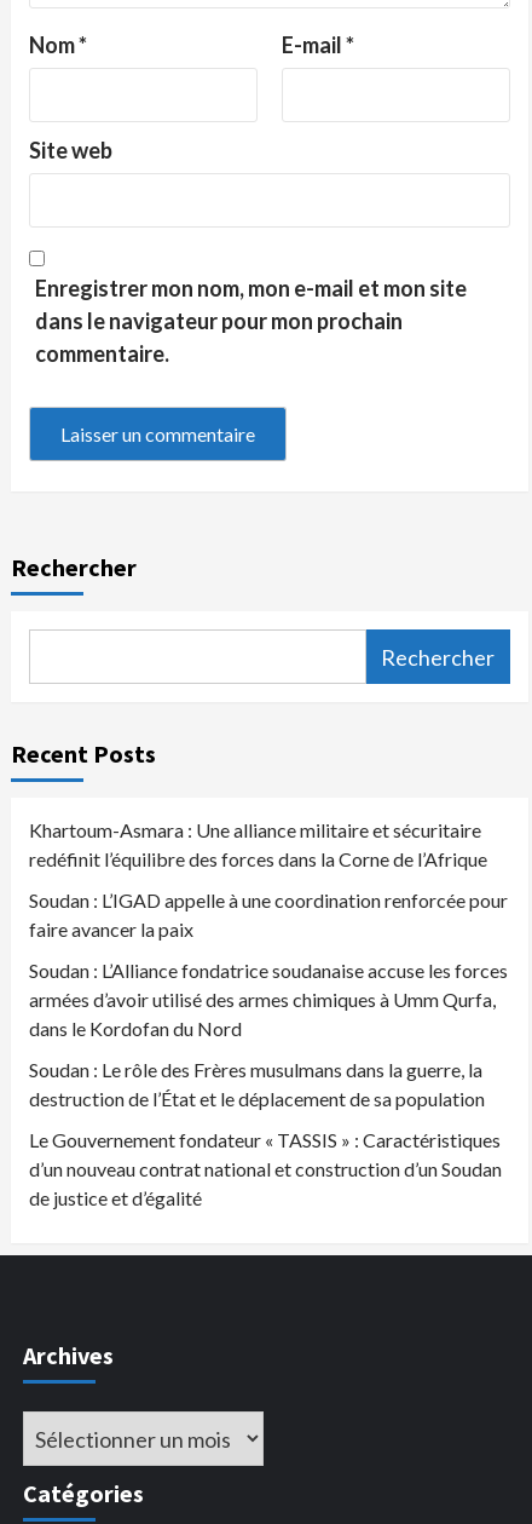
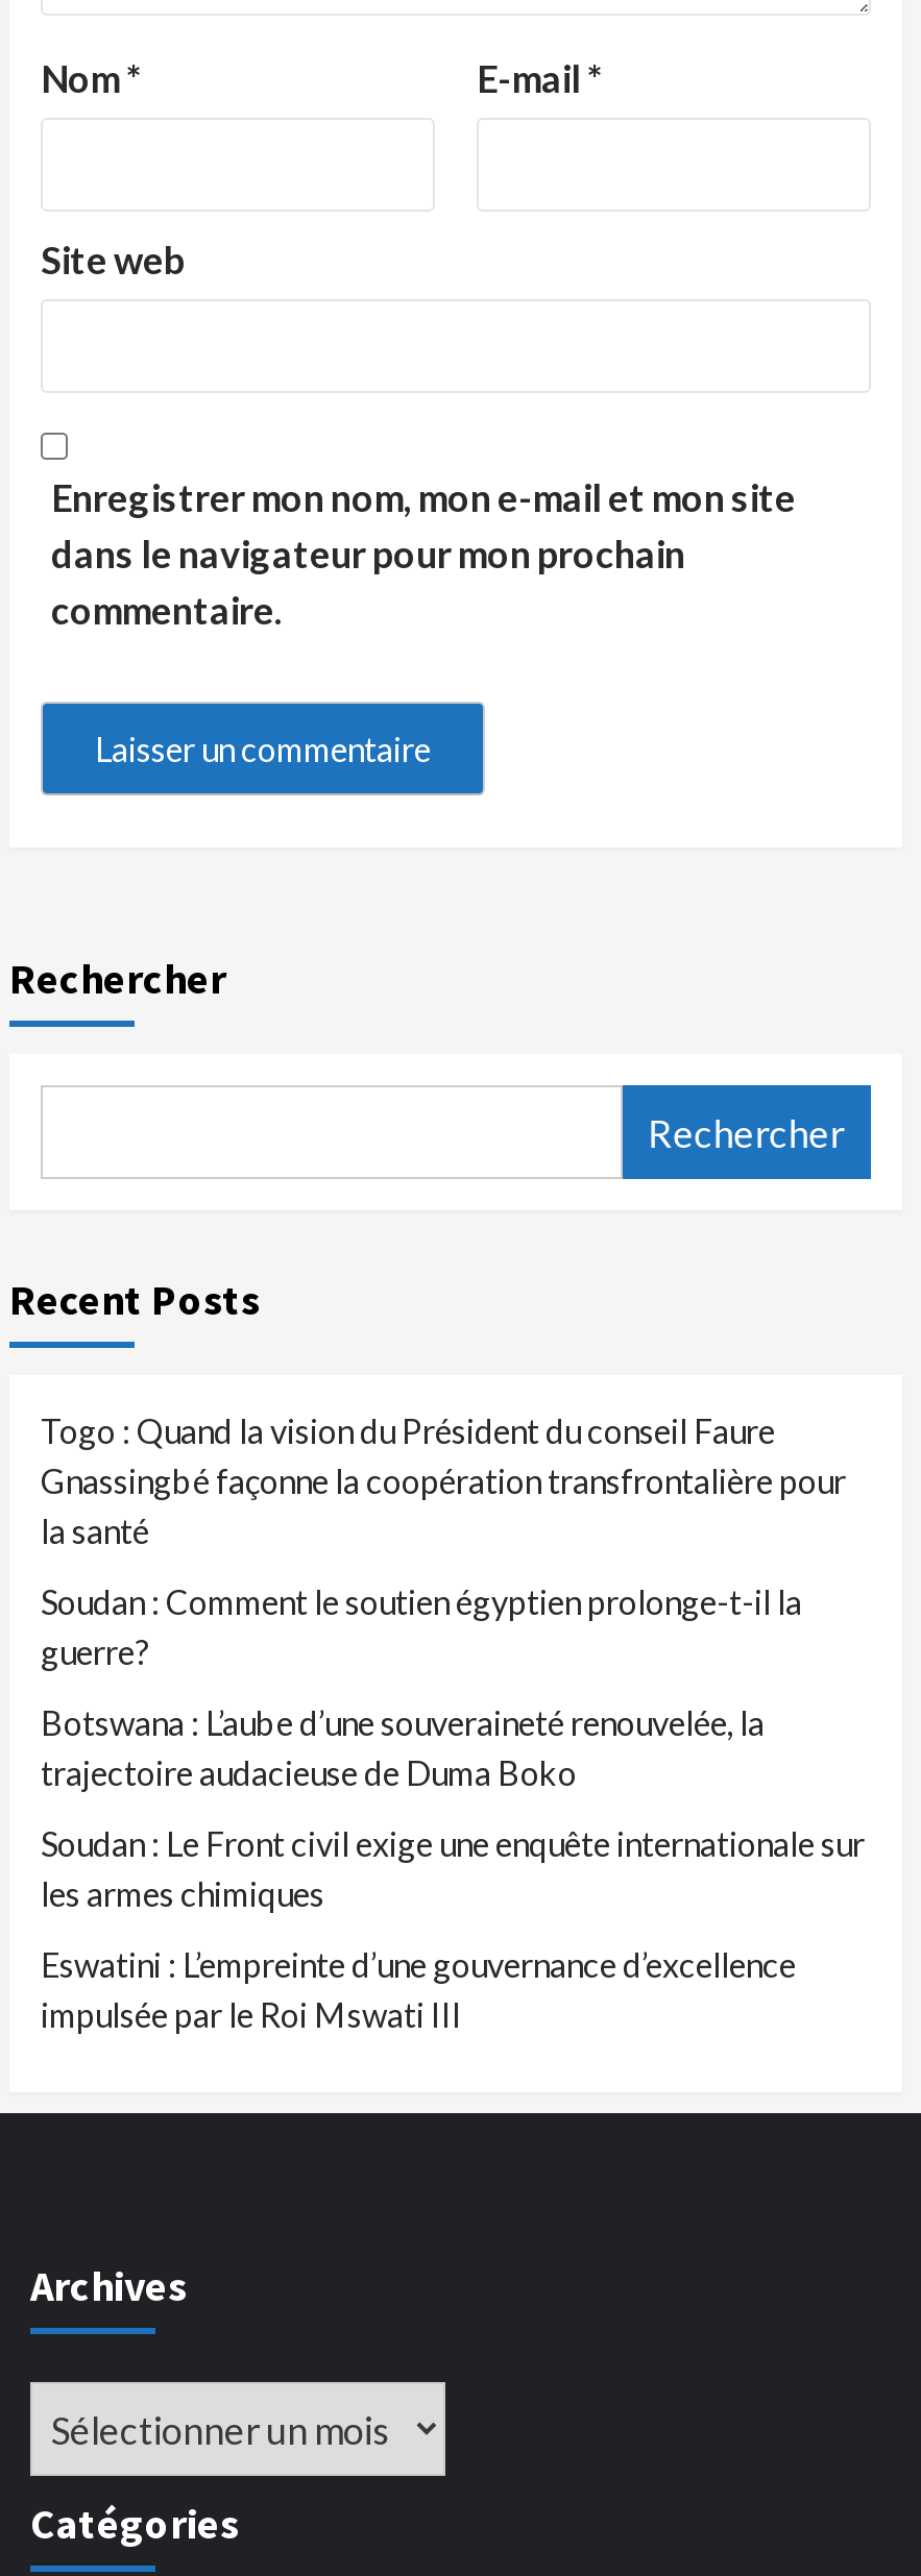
[29,818,487,870] Khartoum-Asmara : Une alliance militaire et sécuritaire | redéfinit l’équilibre des forces dans la Corne de l’Afrique -> [41,1410,846,1550] Togo : Quand la vision du Président du conseil Faure | Gnassingbé façonne la coopération transfrontalière pour | la santé
[29,888,508,941] Soudan : L’IGAD appelle à une coordination renforcée pour | faire avancer la paix -> [41,1581,802,1671] Soudan : Comment le soutien égyptien prolonge-t-il la | guerre?
[29,959,508,1040] Soudan : L’Alliance fondatrice soudanaise accuse les forces | armées d’avoir utilisé des armes chimiques à Umm Qurfa, | dans le Kordofan du Nord -> [41,1702,765,1792] Botswana : L’aube d’une souveraineté renouvelée, la | trajectoire audacieuse de Duma Boko
[29,1058,485,1110] Soudan : Le rôle des Frères musulmans dans la guerre, la | destruction de l’État et le déplacement de sa population -> [41,1823,865,1913] Soudan : Le Front civil exige une enquête internationale sur | les armes chimiques
[29,1128,502,1209] Le Gouvernement fondateur « TASSIS » : Caractéristiques | d’un nouveau contrat national et construction d’un Soudan | de justice et d’égalité -> [41,1944,796,2034] Eswatini : L’empreinte d’une gouvernance d’excellence | impulsée par le Roi Mswati III

